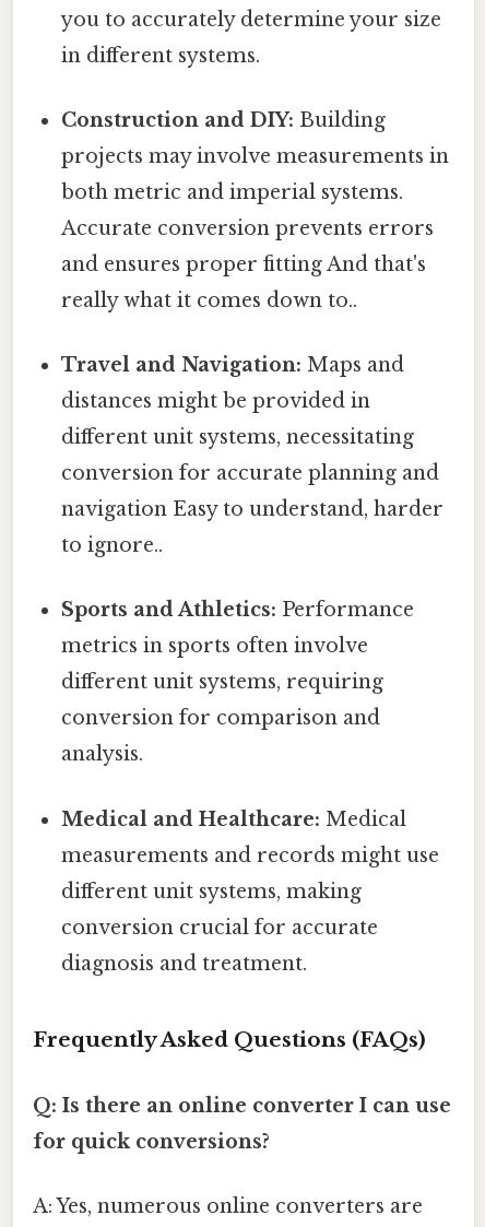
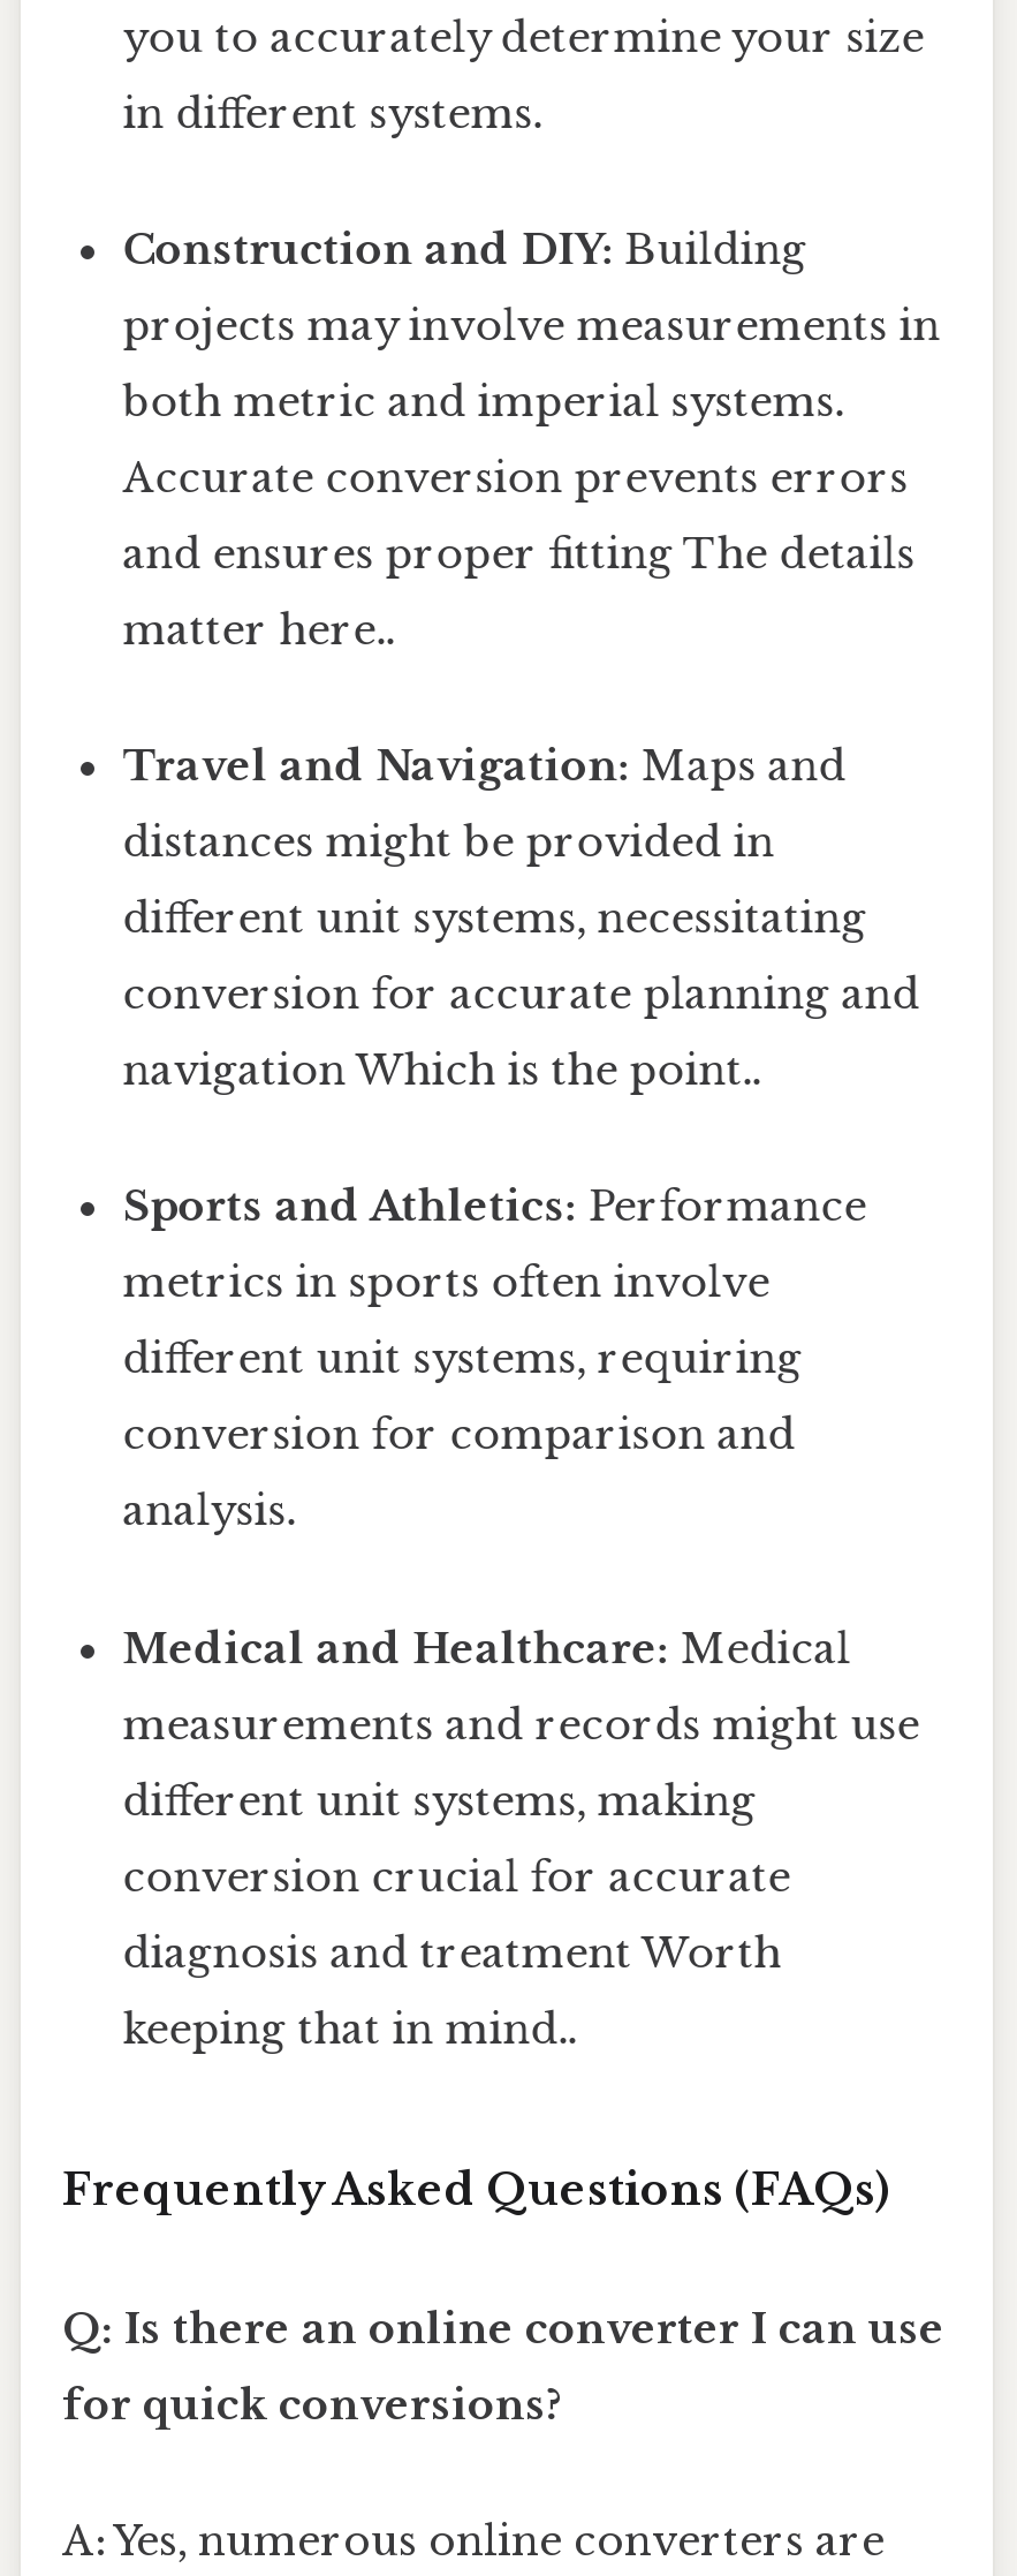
[61,252,426,276] and ensures proper fitting And that's -> [123,529,915,580] and ensures proper fitting The details
[61,288,357,312] really what it comes down to.. -> [123,605,394,656] matter here..
[61,497,444,557] navigation Easy to understand, harder | to ignore.. -> [123,1046,761,1096] navigation Which is the point..
moved [61,598,439,939] -> [123,1182,920,1902]: Sports and Athletics: Performance | metrics in sports often involve | different unit systems, requiring | ... | different unit systems, making | conversion crucial for accurate
[61,951,307,975] diagnosis and treatment. -> [123,1927,781,2054] diagnosis and treatment Worth | keeping that in mind..

